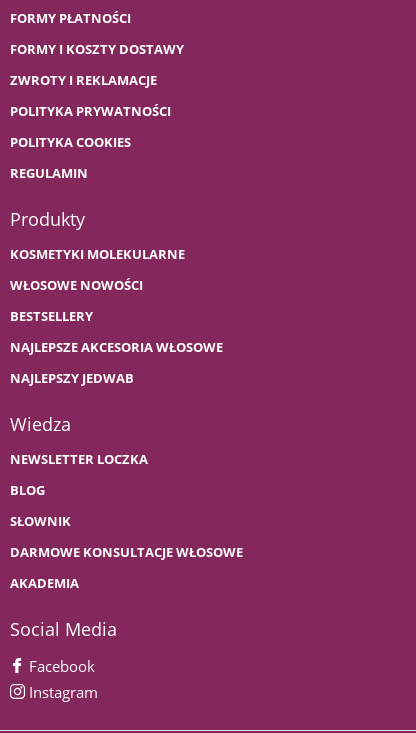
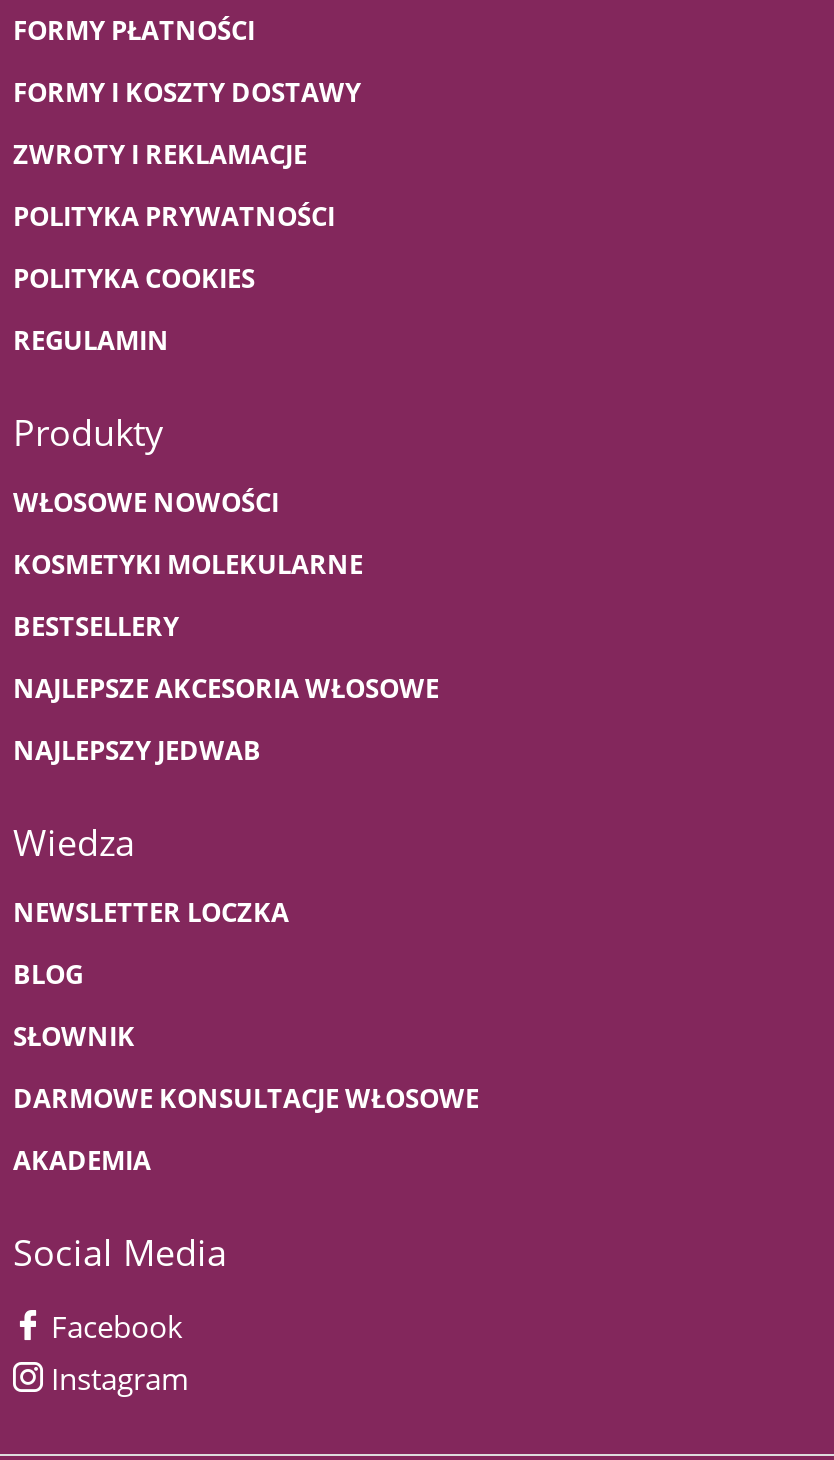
moved [10,245,185,263] -> [13,546,363,582]: KOSMETYKI MOLEKULARNE
moved [10,276,143,294] -> [13,484,279,520]: WŁOSOWE NOWOŚCI

